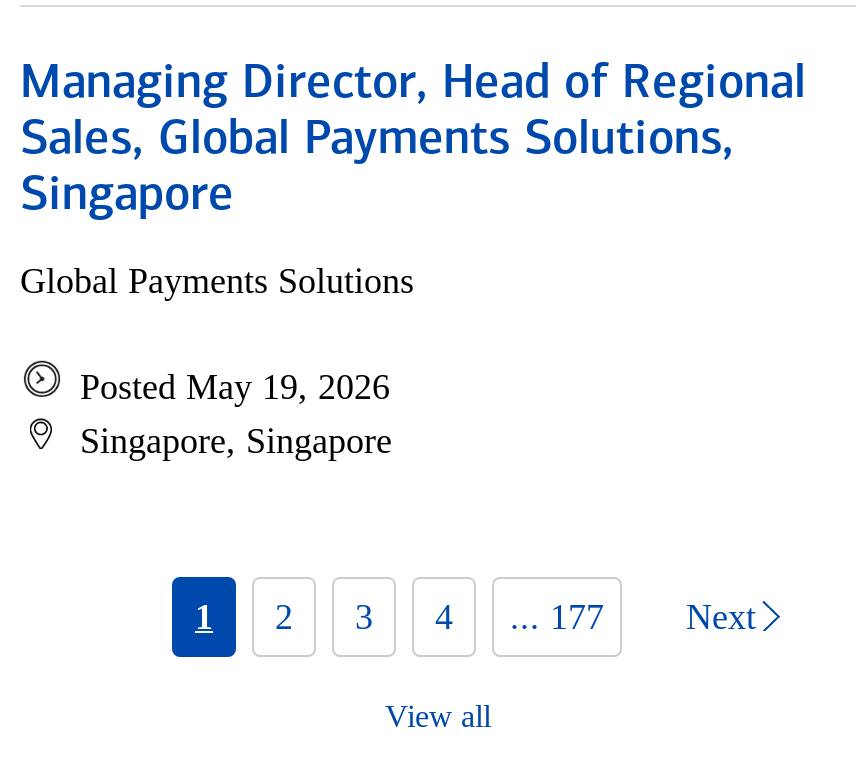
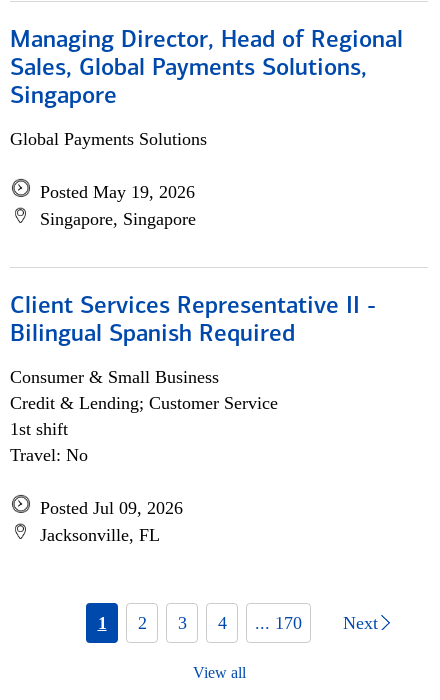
none -> [10,295,376,545] Client Services Representative II - | Bilingual Spanish Required | Consumer & Small Business | Credit & Lending; Customer Service | 1st shift | Travel: No | Posted Jul 09, 2026 | Jacksonville, FL
[195,596,604,636] 1 2 3 4 ... 177 -> [97,612,302,632] 1 2 3 4 ... 170

